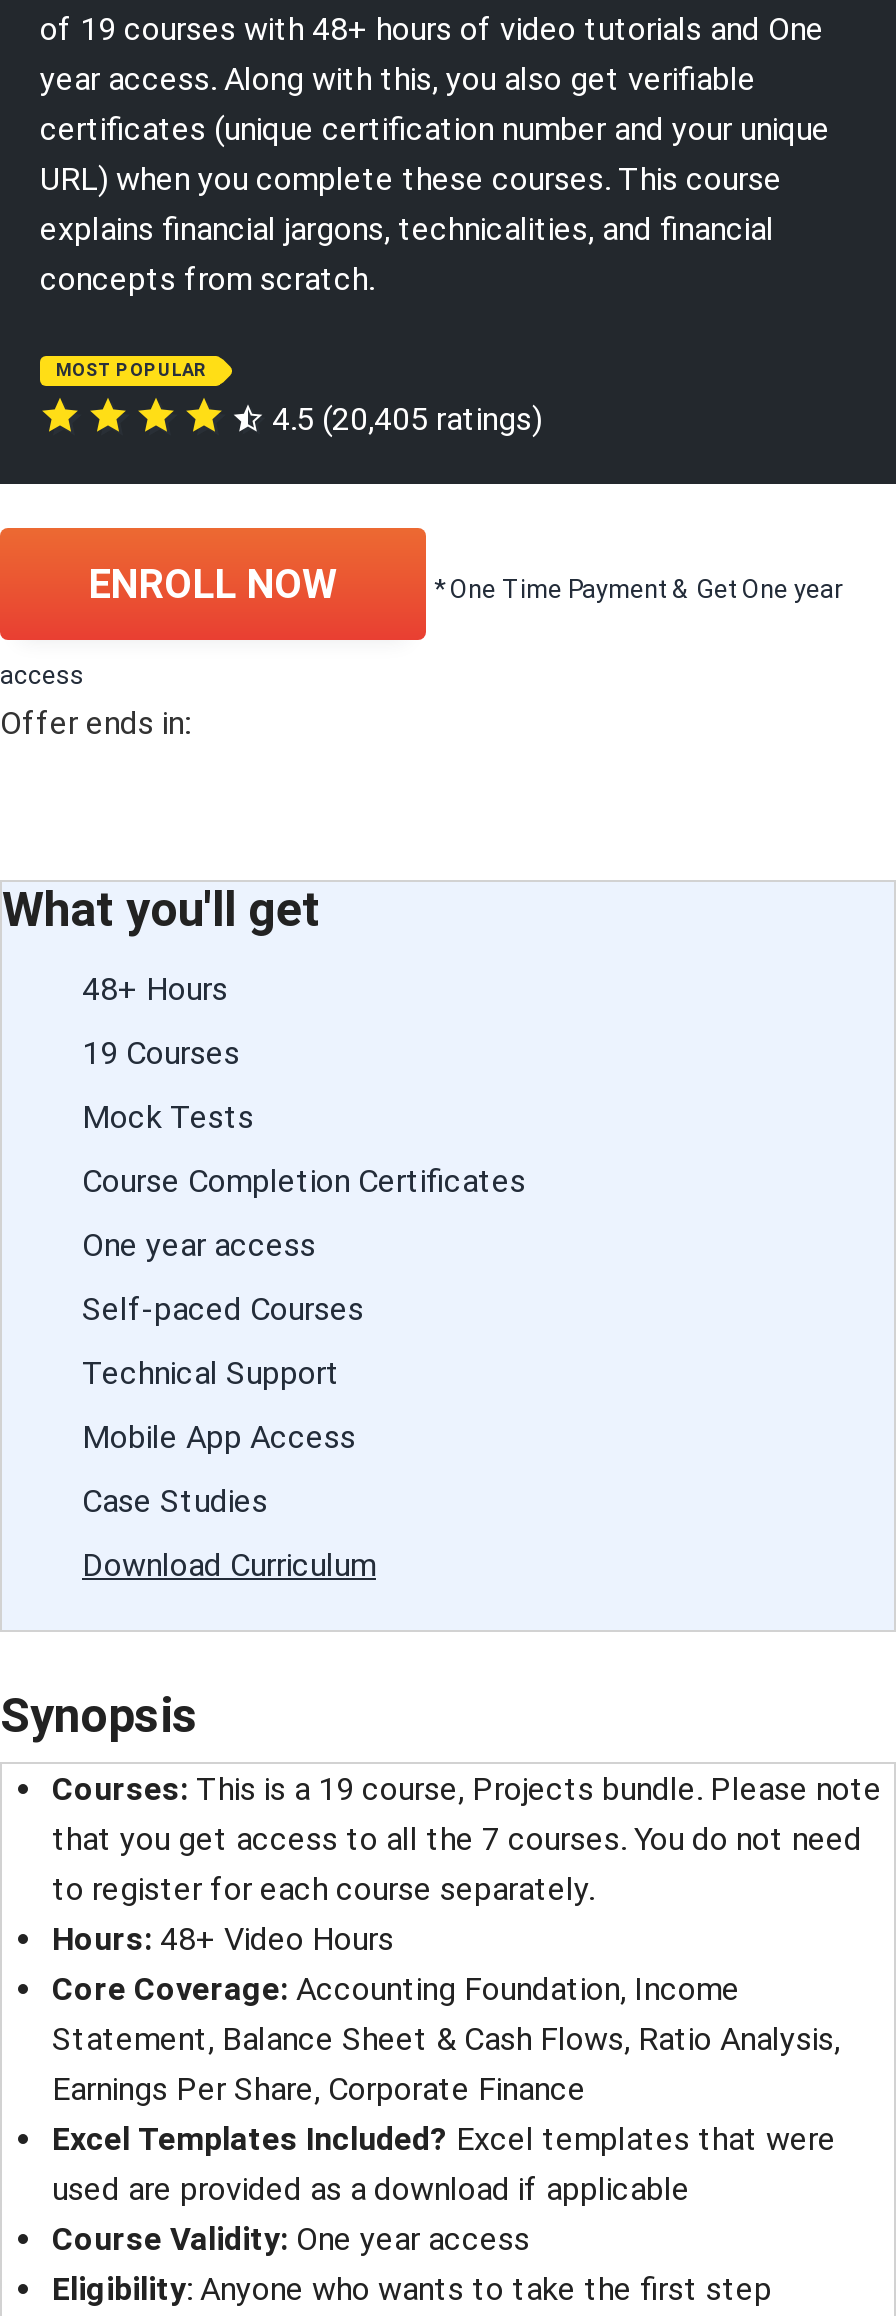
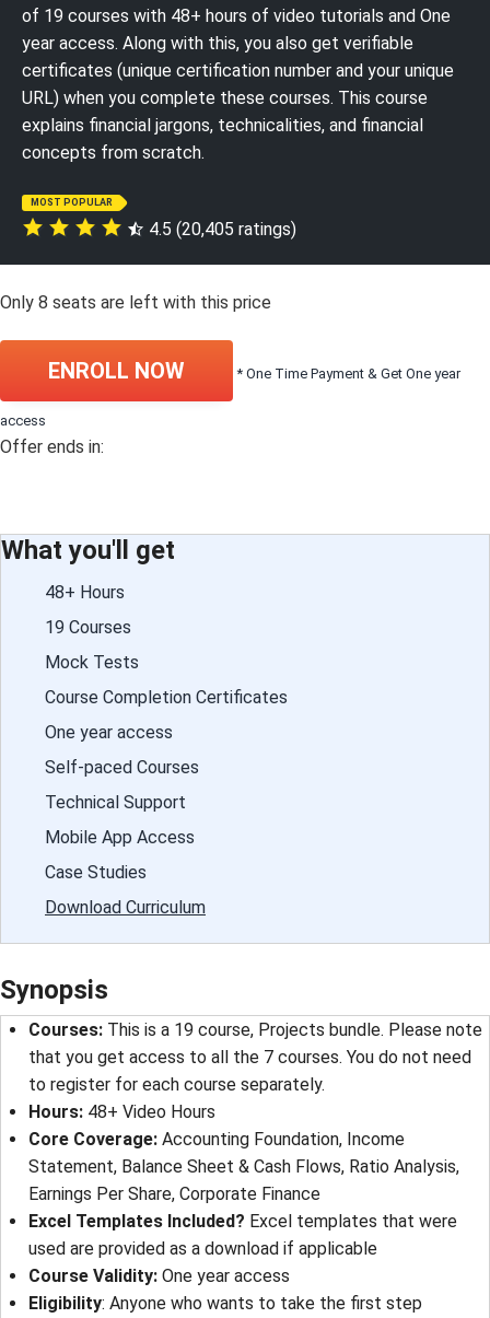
none -> [0,292,271,313] Only 8 seats are left with this price

